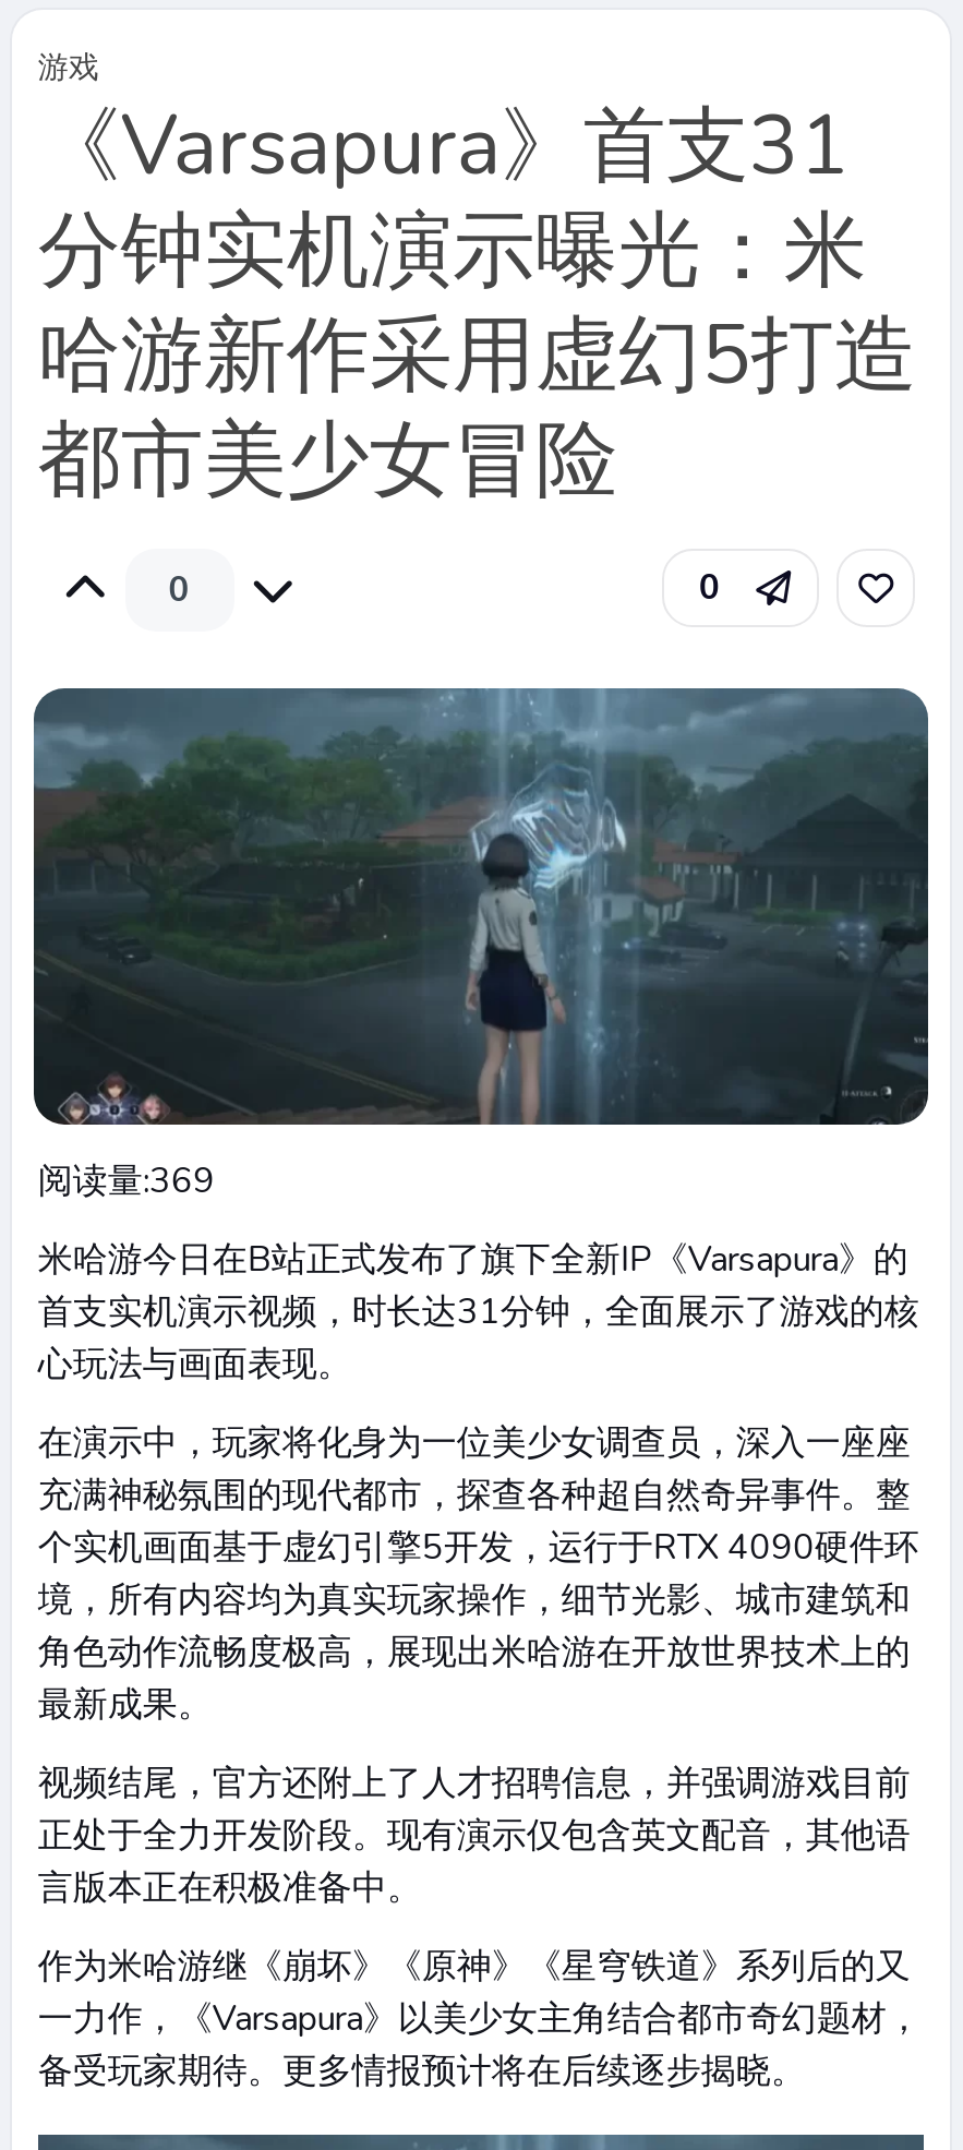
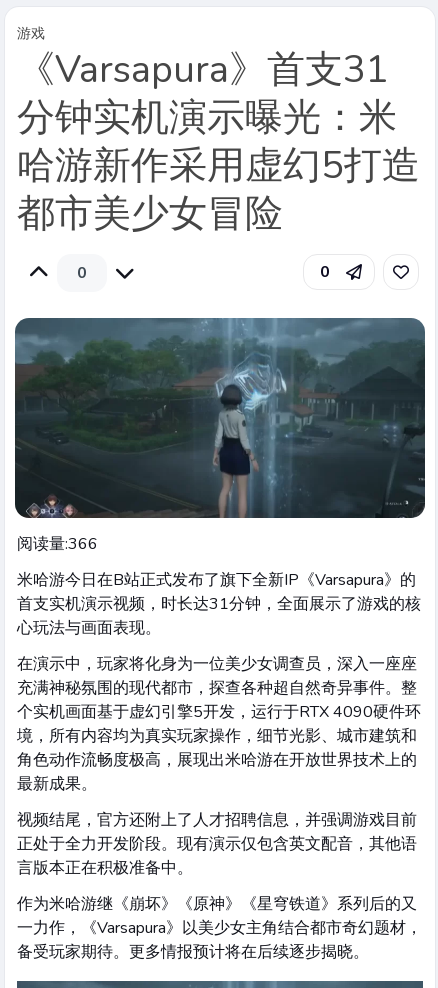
[38,1157,215,1205] 阅读量:369 -> [17,533,98,555] 阅读量:366

